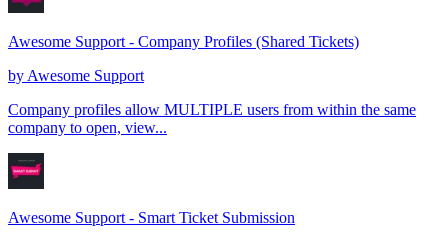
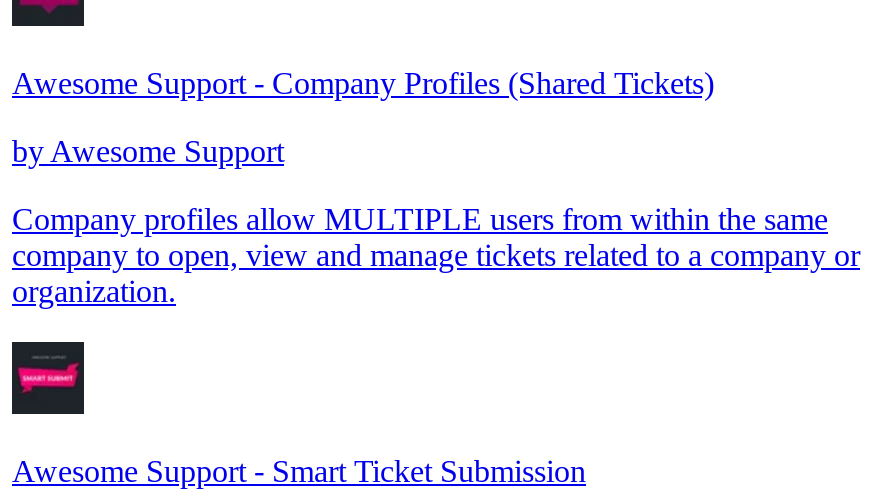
[8,118,167,135] company to open, view... -> [12,237,860,307] company to open, view and manage tickets related to a company or | organization.

